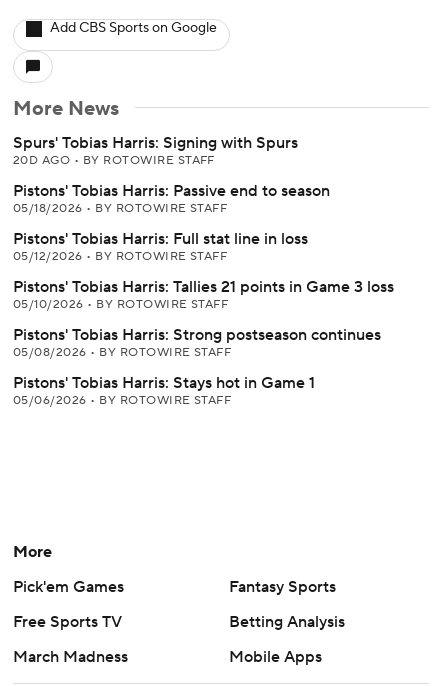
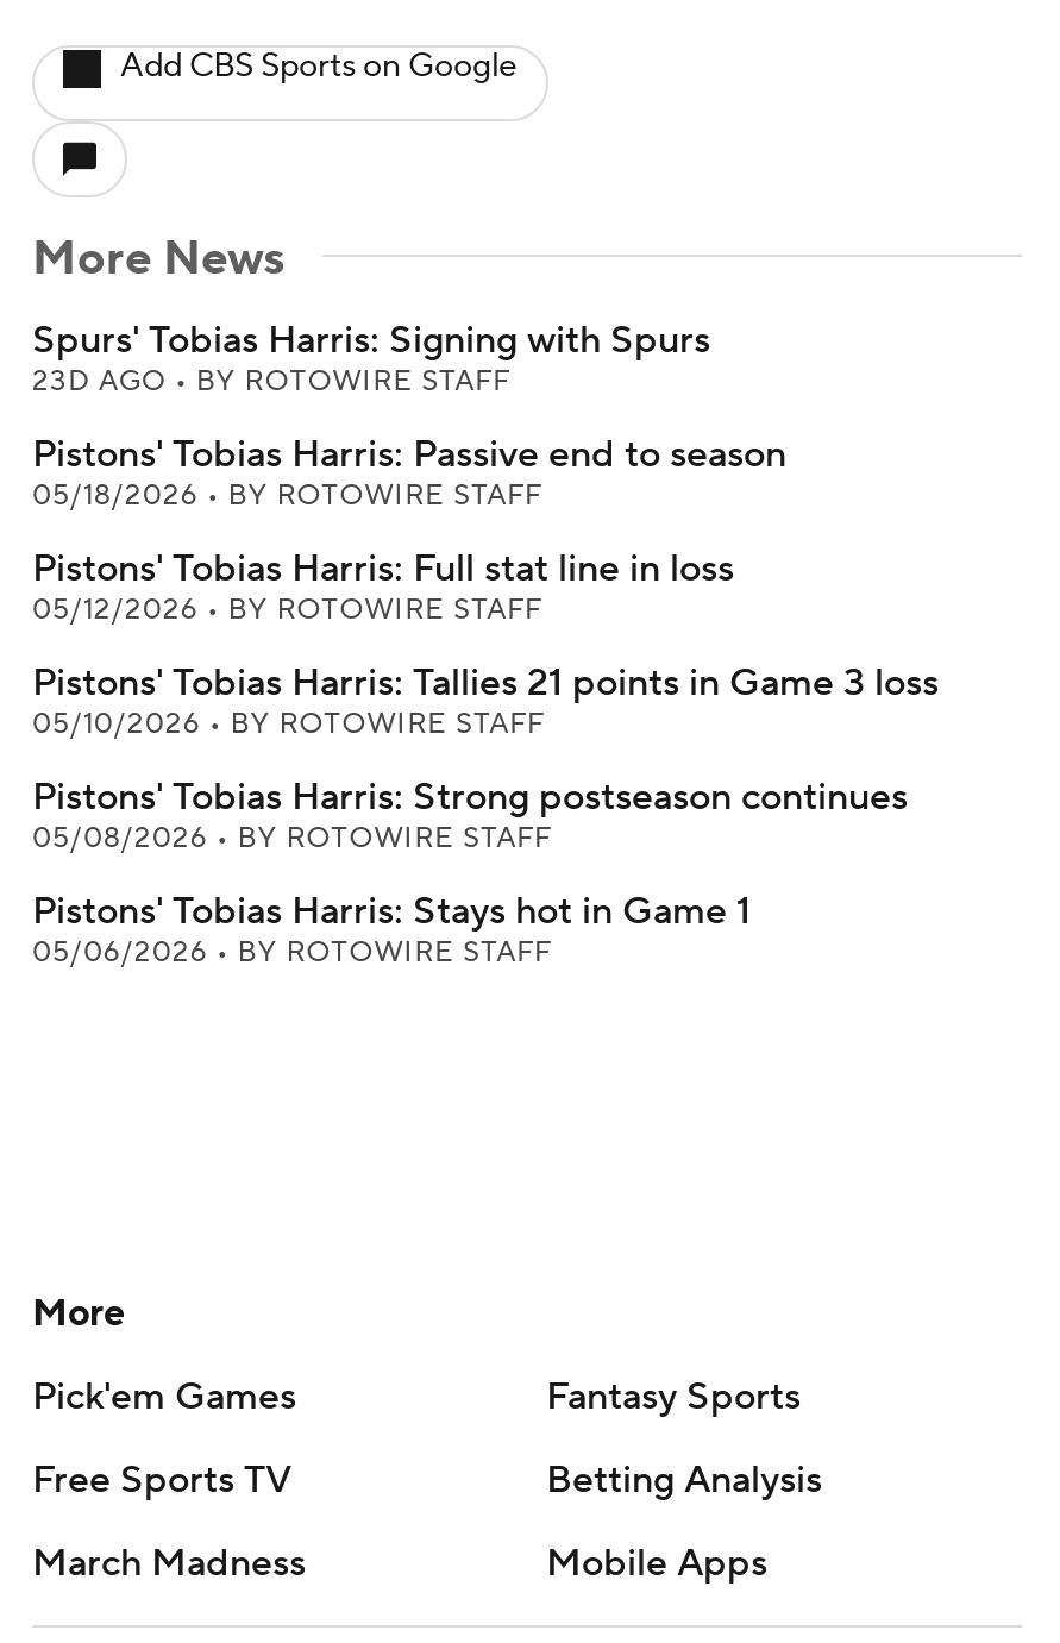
[13,153,215,168] 20D AGO • BY ROTOWIRE STAFF -> [32,364,510,400] 23D AGO • BY ROTOWIRE STAFF

